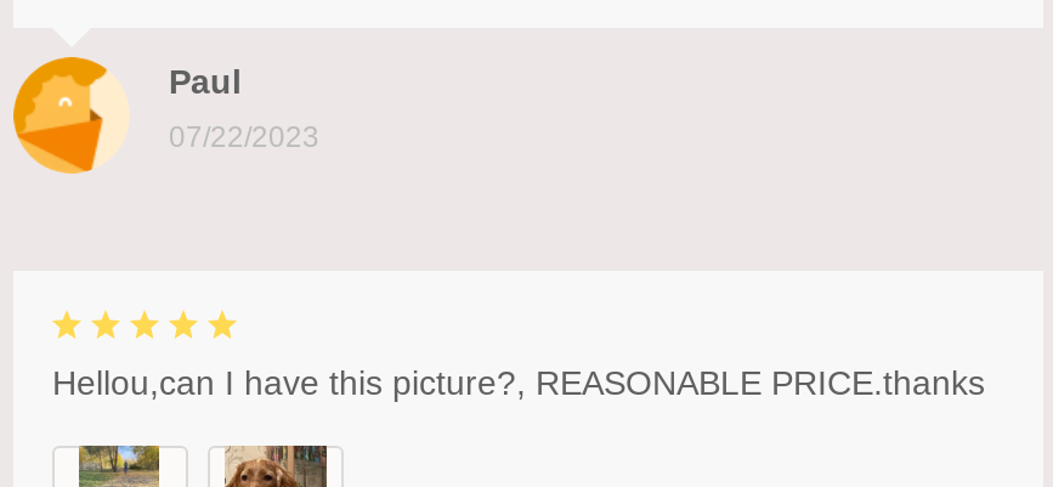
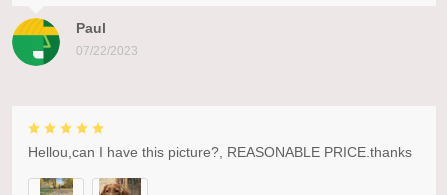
[11,57,130,176] [image] -> [11,18,61,67] [image]

